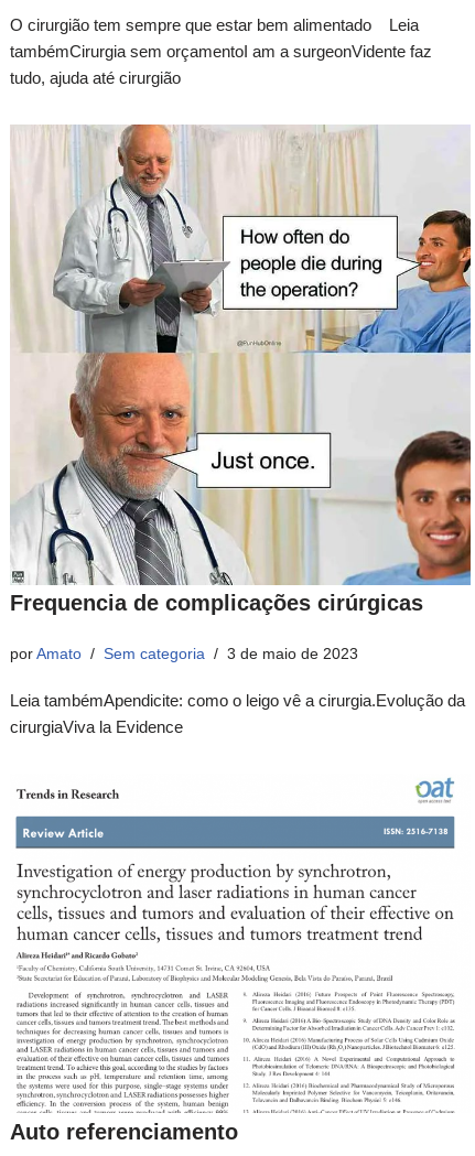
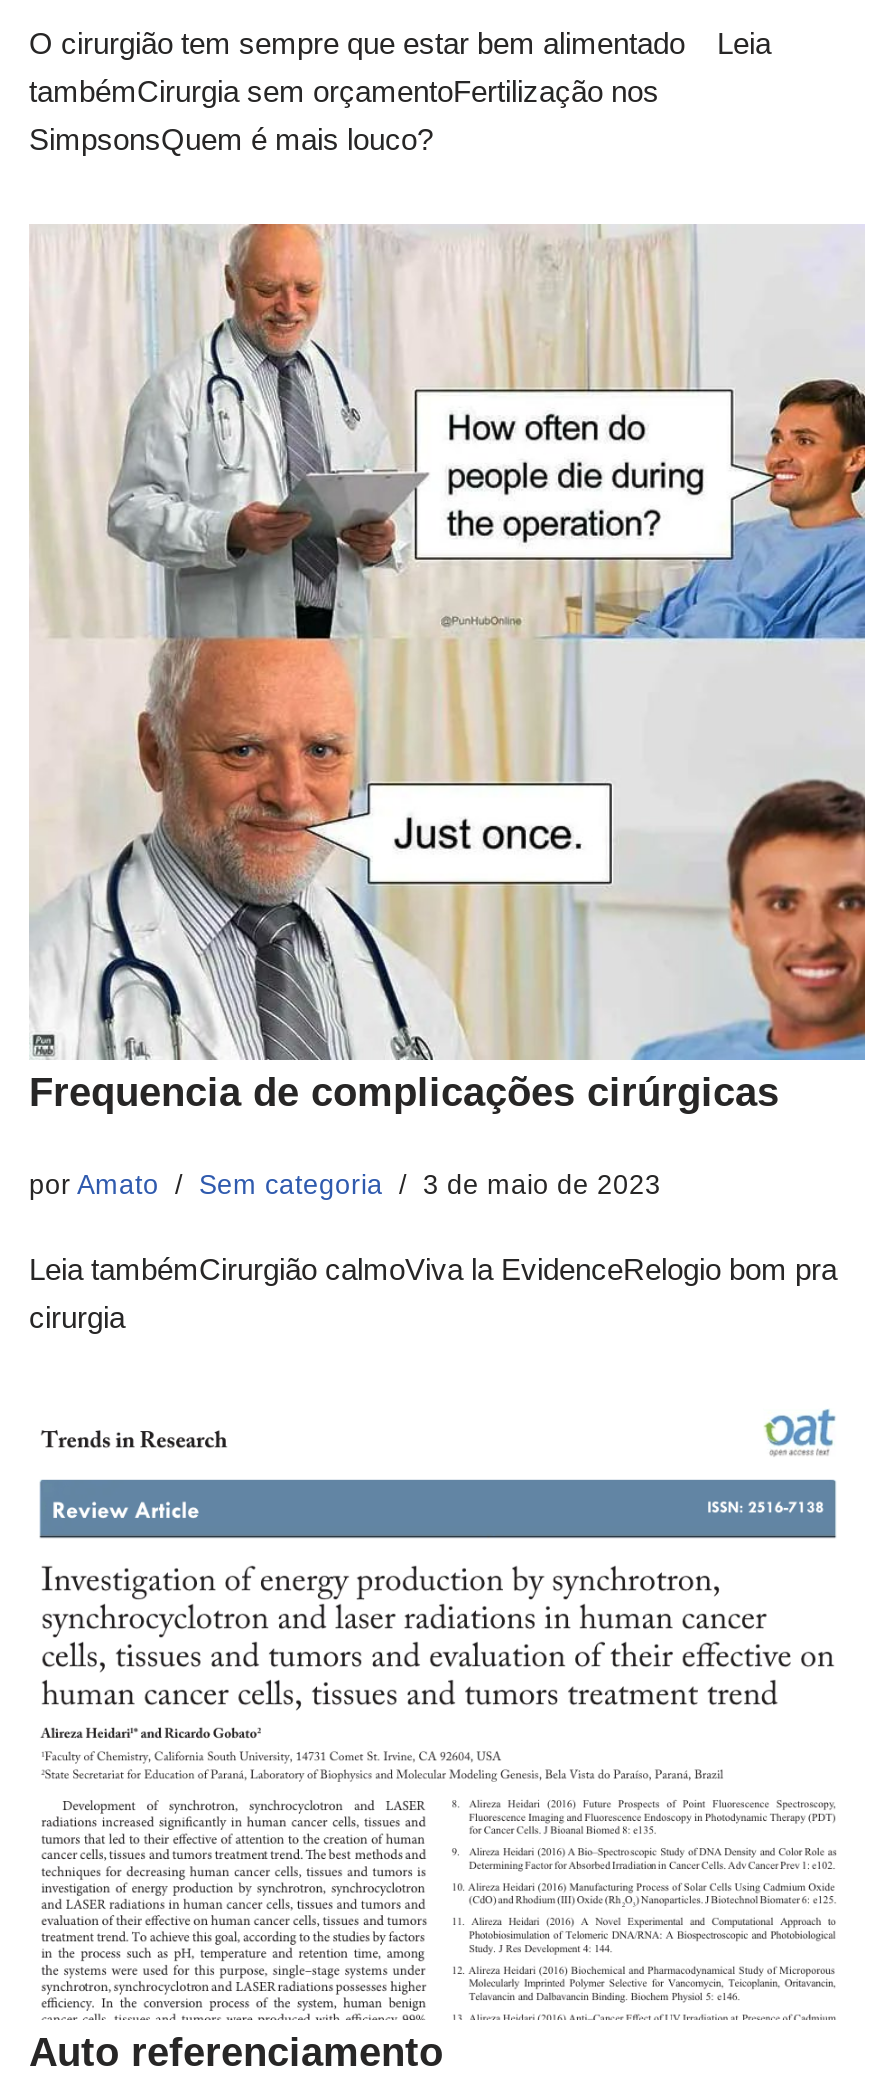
[10,42,432,87] tambémCirurgia sem orçamentoI am a surgeonVidente faz | tudo, ajuda até cirurgião -> [29,74,659,156] tambémCirurgia sem orçamentoFertilização nos | SimpsonsQuem é mais louco?
[10,691,465,736] Leia tambémApendicite: como o leigo vê a cirurgia.Evolução da | cirurgiaViva la Evidence -> [29,1252,837,1334] Leia tambémCirurgião calmoViva la EvidenceRelogio bom pra | cirurgia

